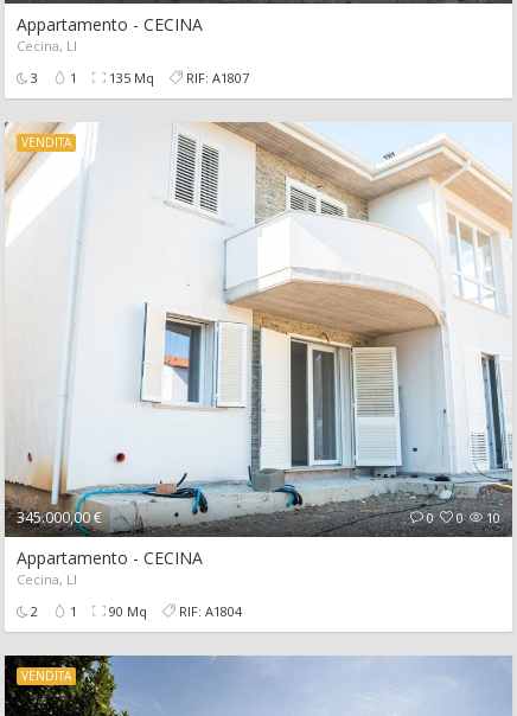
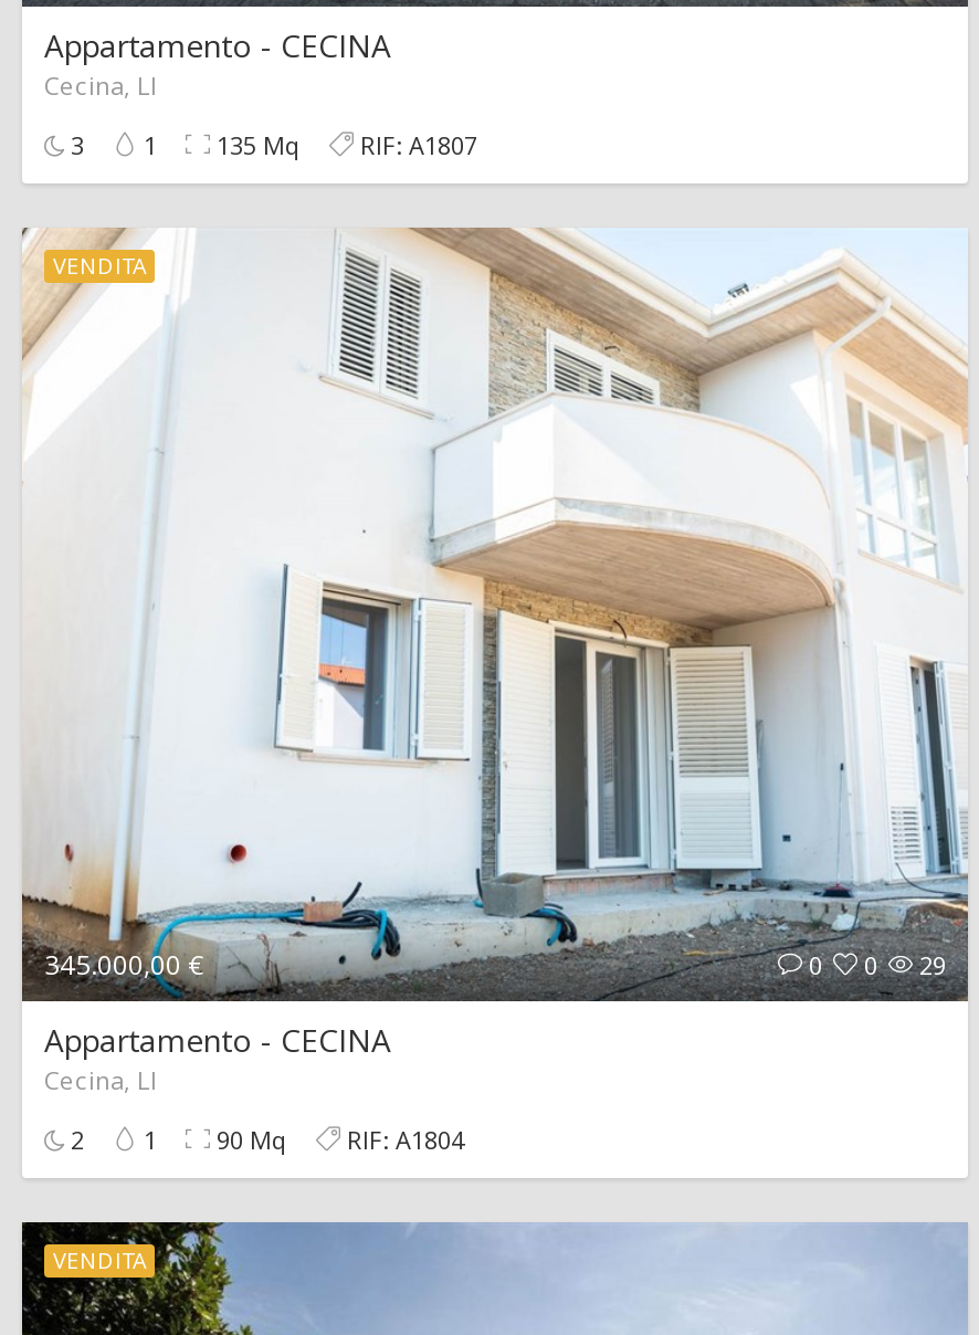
[423,509,500,526] 0 0 10 -> [802,948,946,981] 0 0 29

